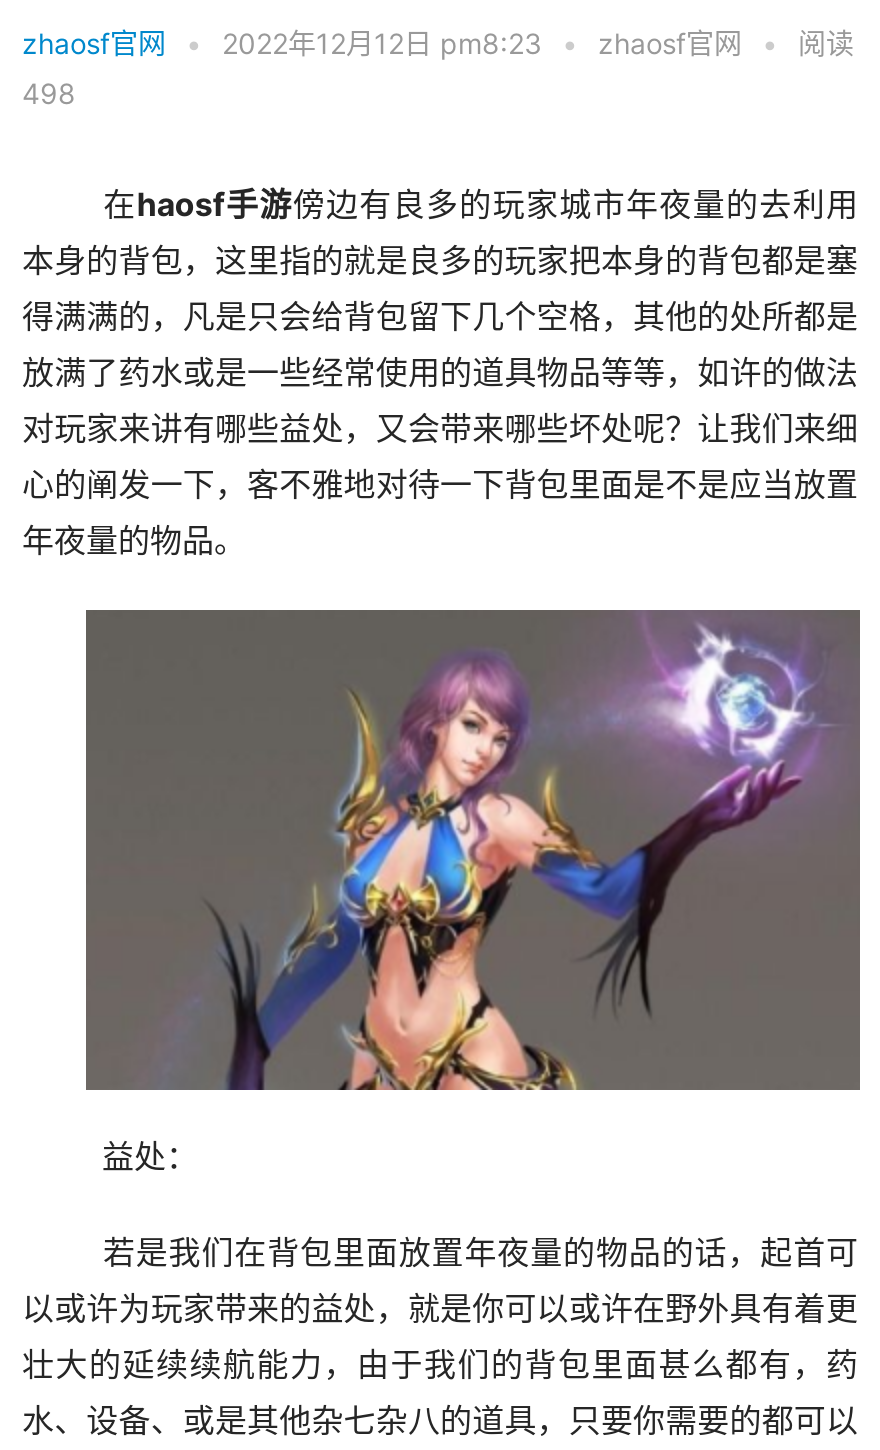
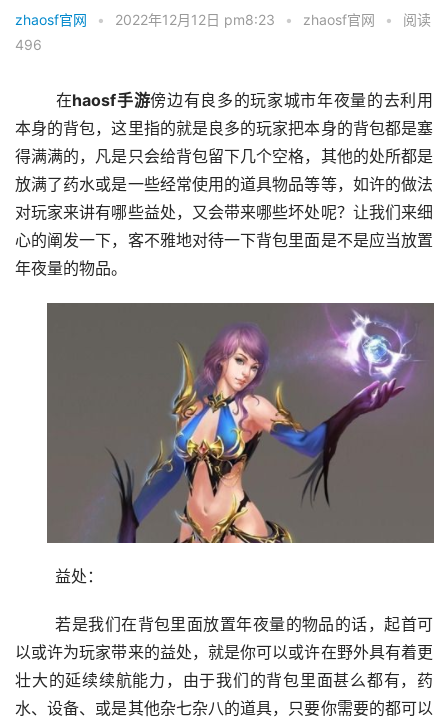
[22,76,76,110] 498 -> [15,36,42,53] 496

